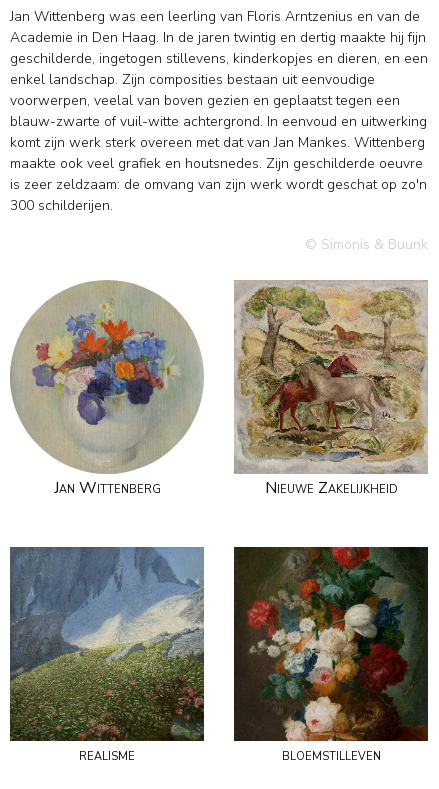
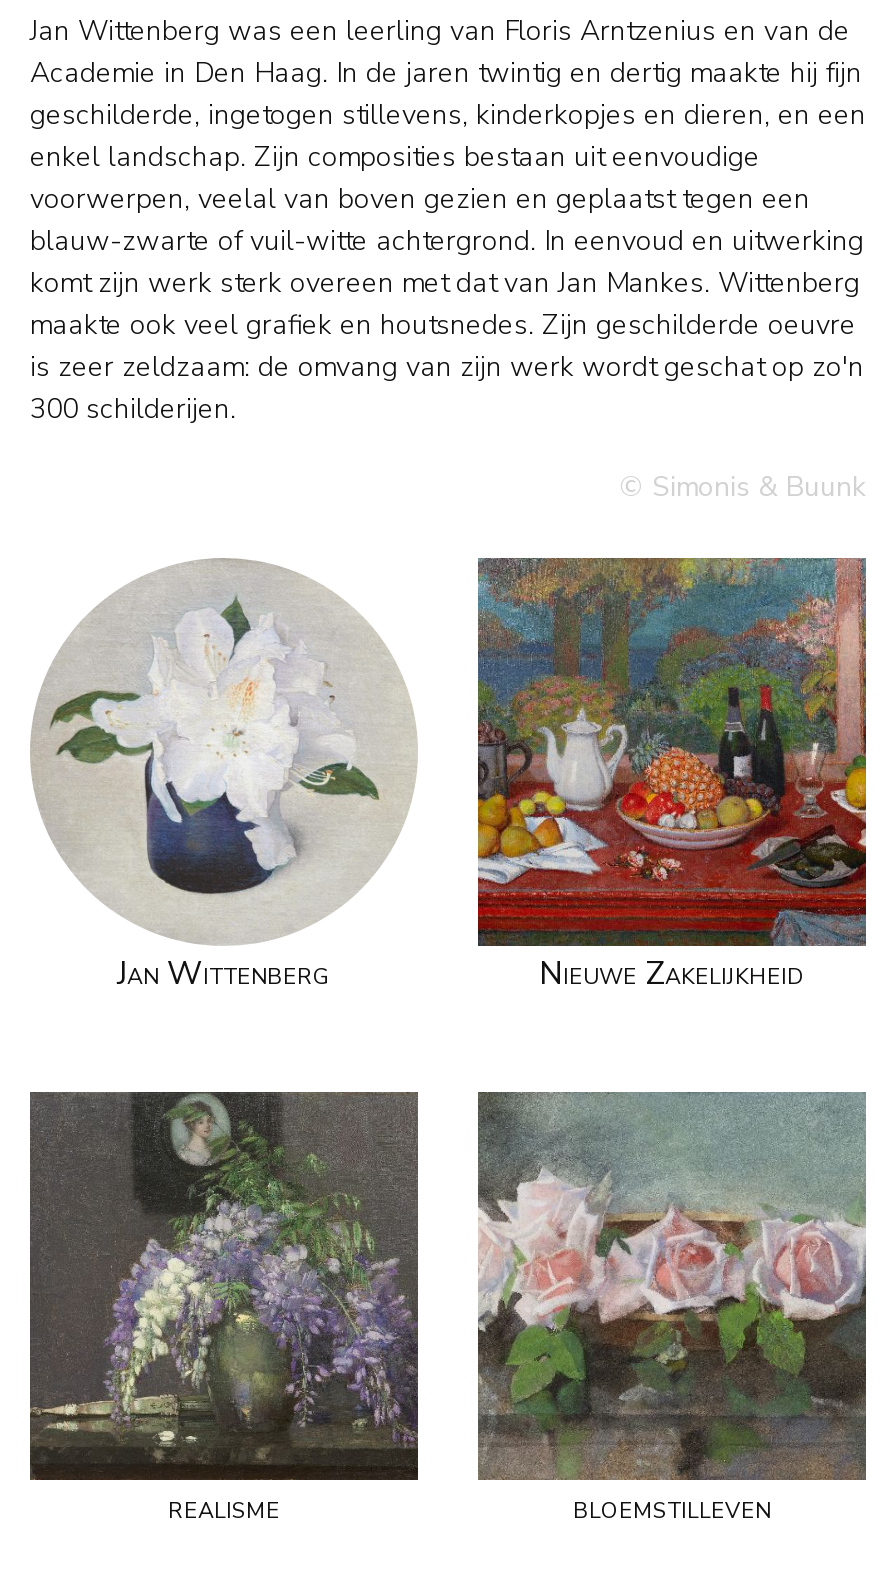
[11,281,202,473] [image] -> [34,562,412,942] [image]
[234,280,428,474] [image] -> [476,556,868,946] [image]
[11,547,204,741] [image] -> [30,1090,418,1480] [image]
[233,546,429,741] [image] -> [476,1090,868,1482] [image]

